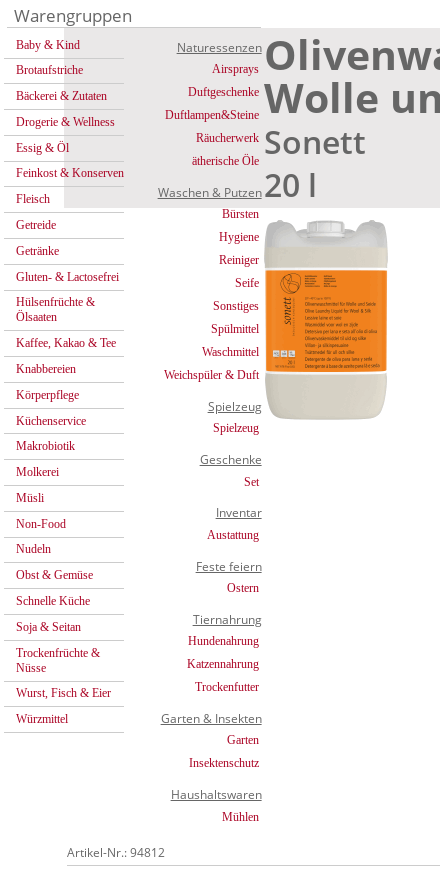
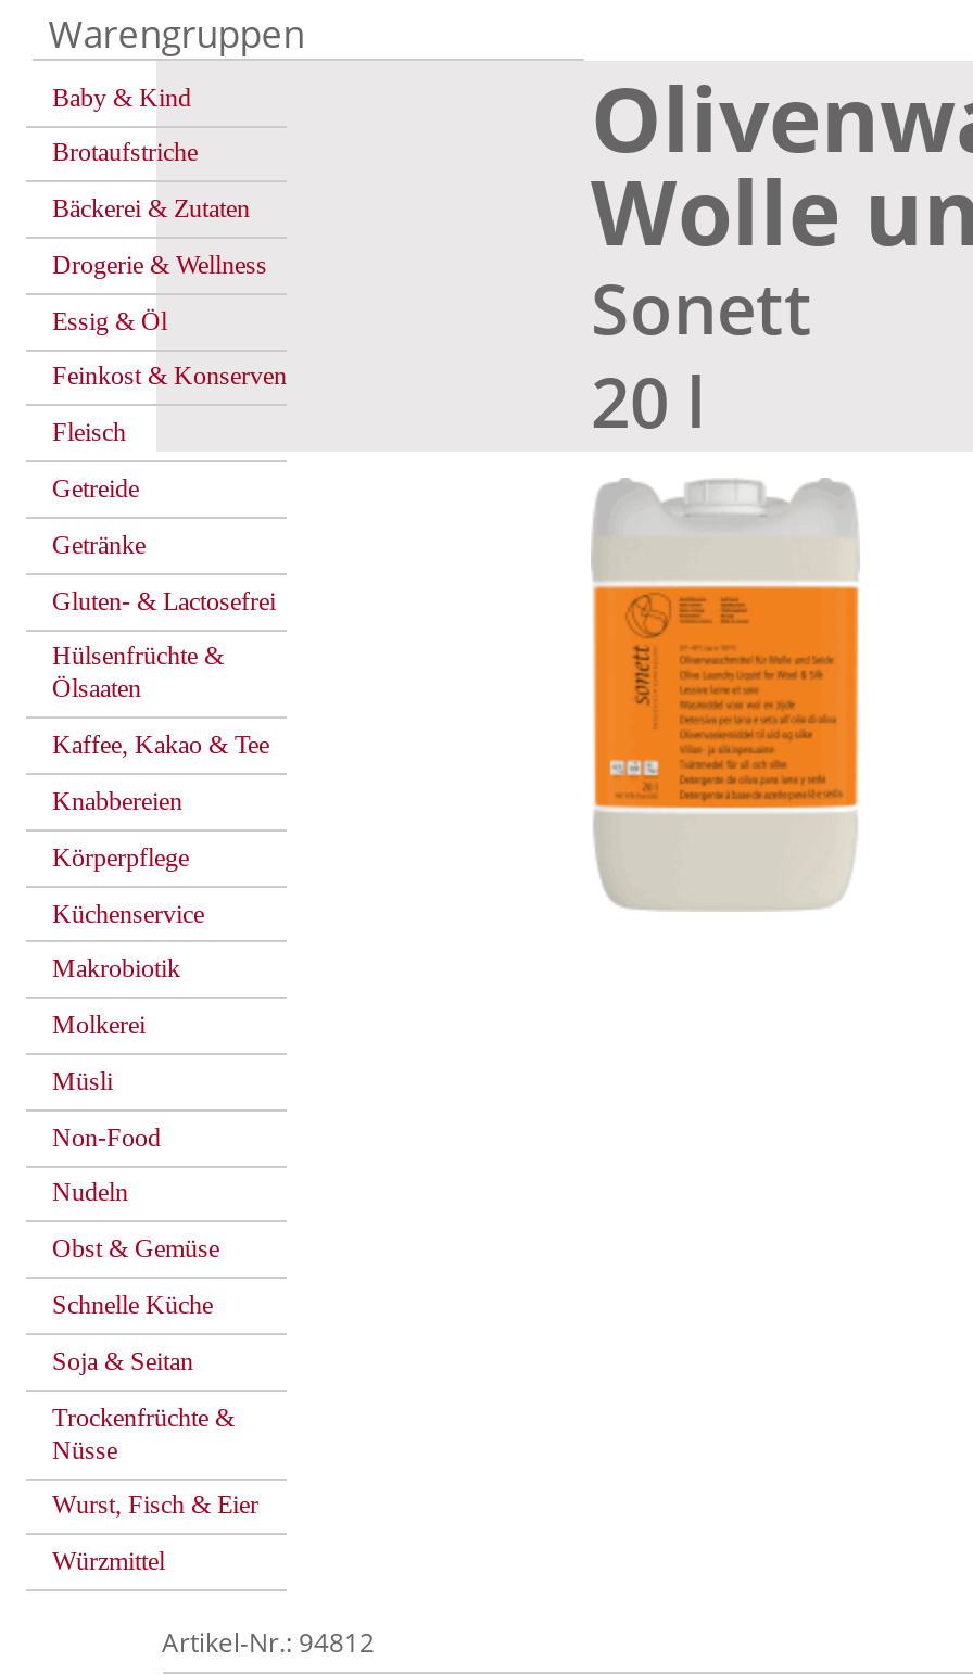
[158,39,262,823] Naturessenzen | Airsprays | Duftgeschenke | Duftlampen&Steine | Räucherwerk | ätherische Öle | Waschen & Putzen | Bürsten | Hygiene | Reiniger | Seife | Sonstiges | Spülmittel | Waschmittel | Weichspüler & Duft | Spielzeug | Spielzeug | Geschenke | Set | Inventar | Austattung | Feste feiern | Ostern | Tiernahrung | Hundenahrung | Katzennahrung | Trockenfutter | Garten & Insekten | Garten | Insektenschutz | Haushaltswaren | Mühlen -> none

